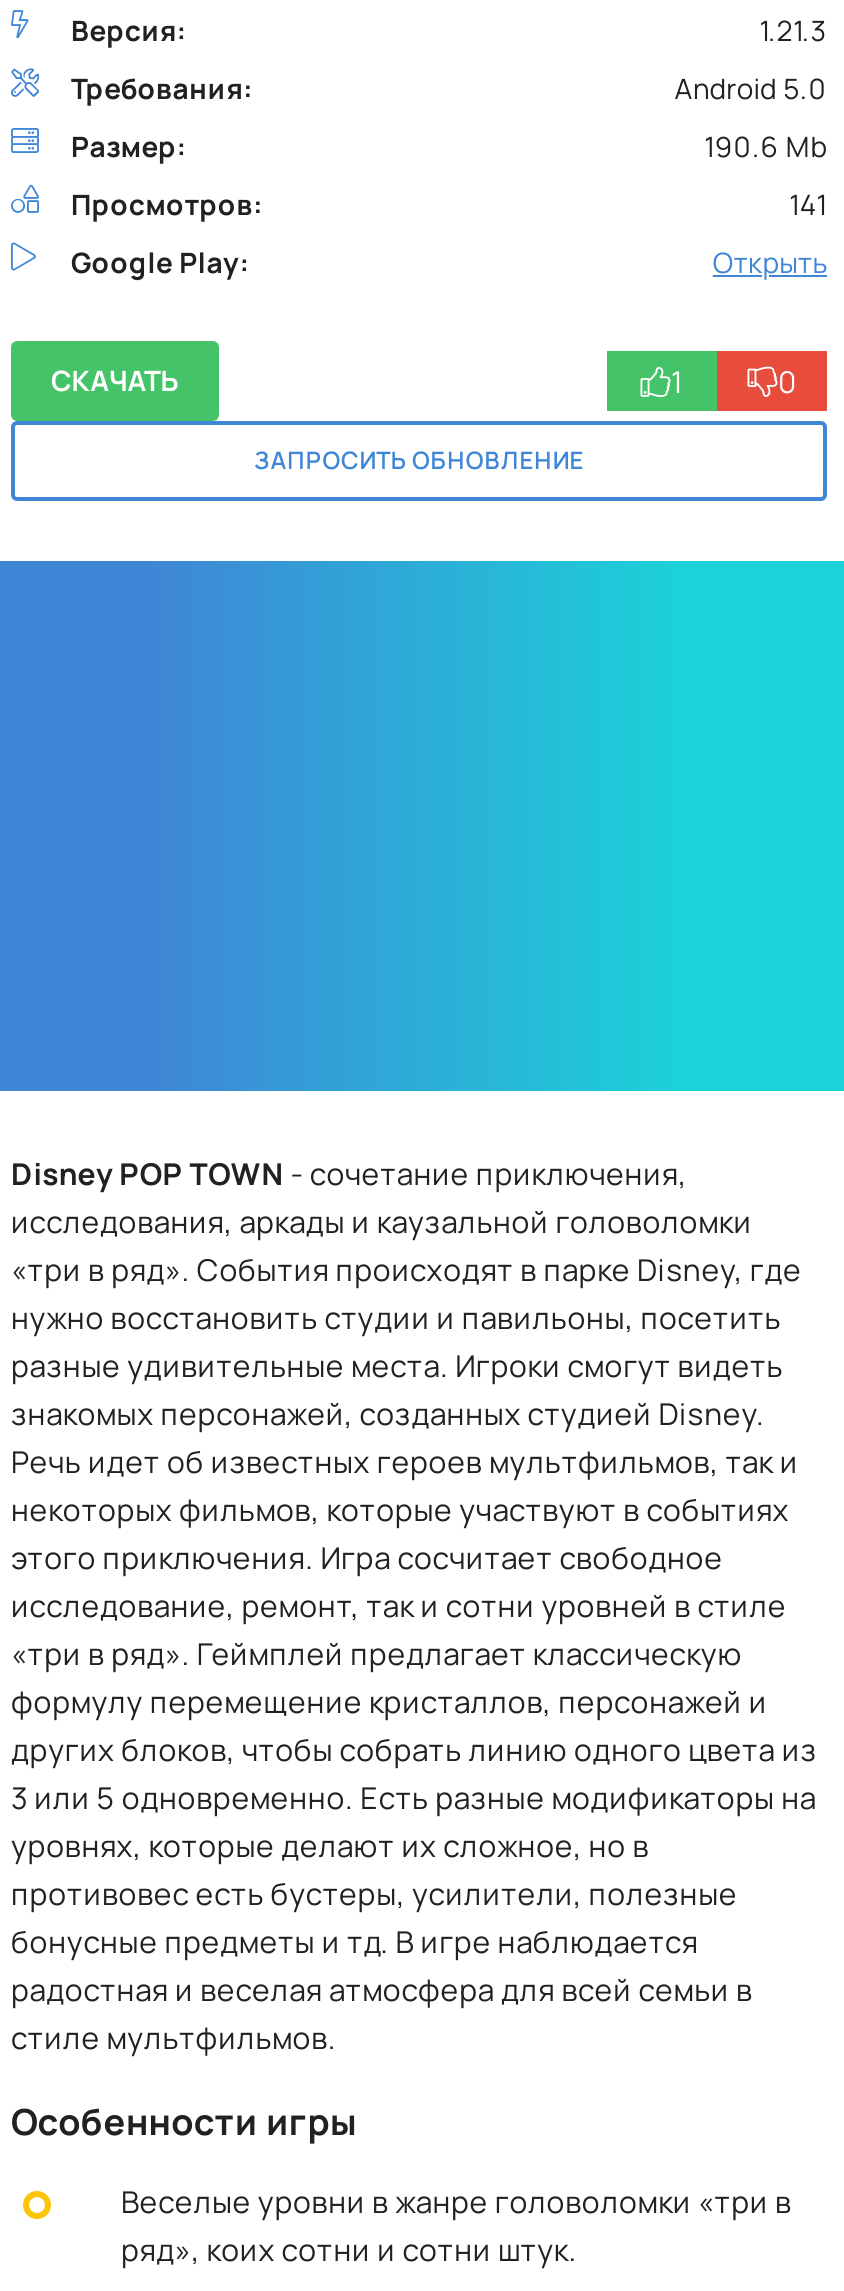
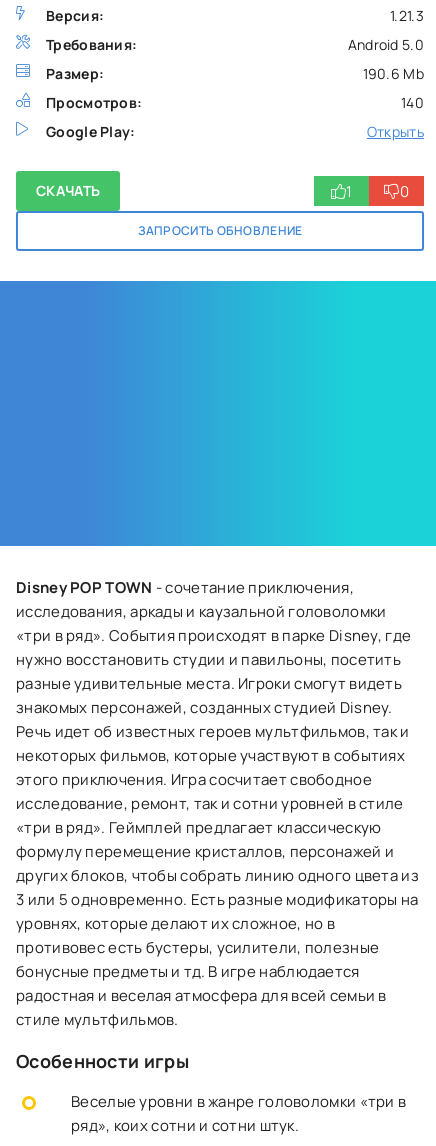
[789,185,827,223] 141 -> [401,93,424,112] 140

